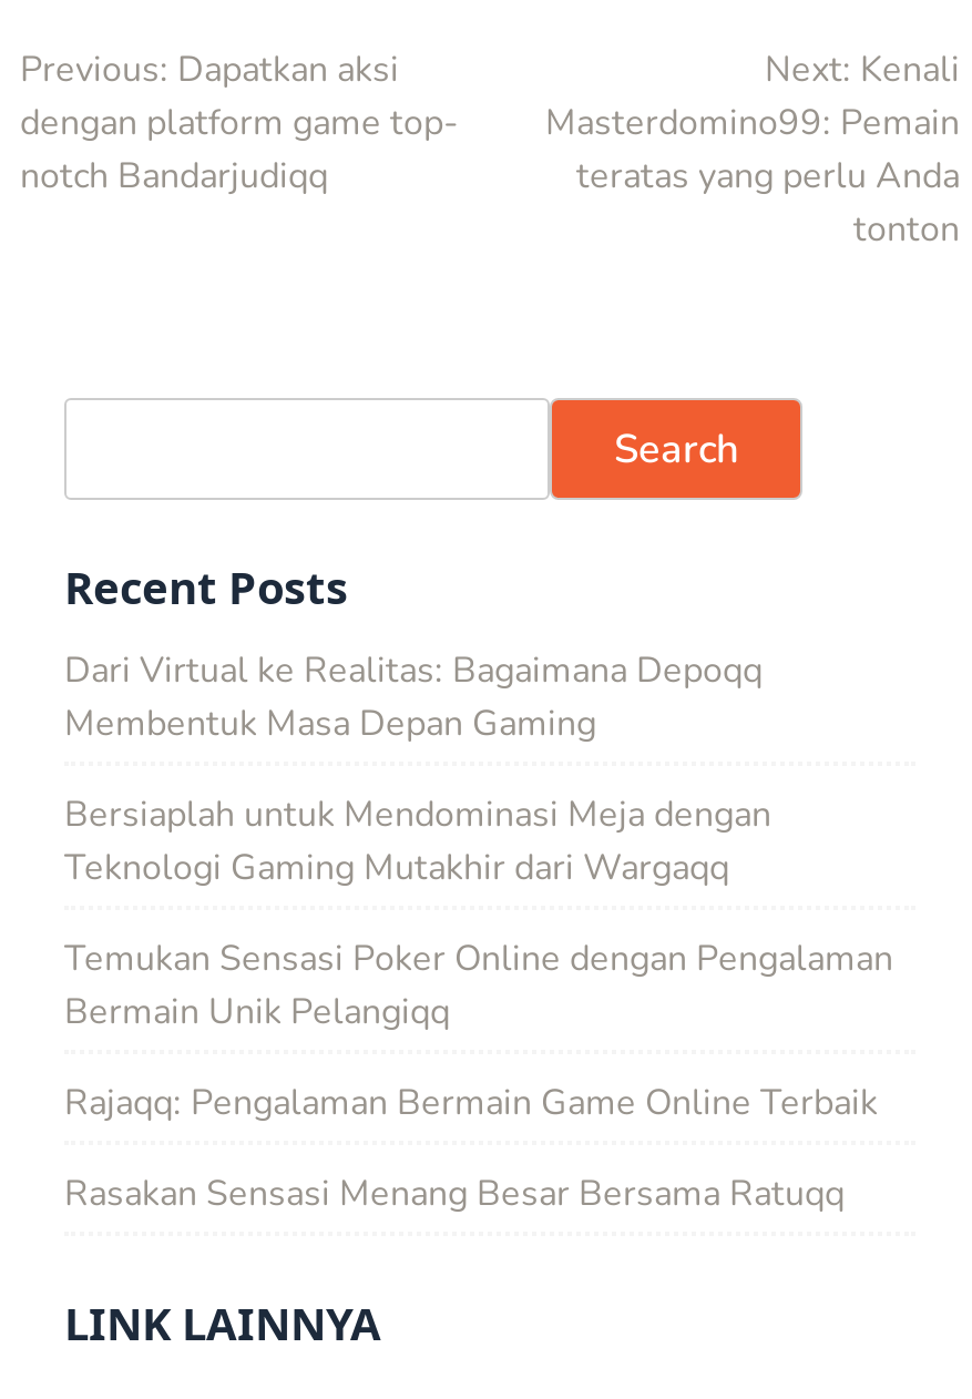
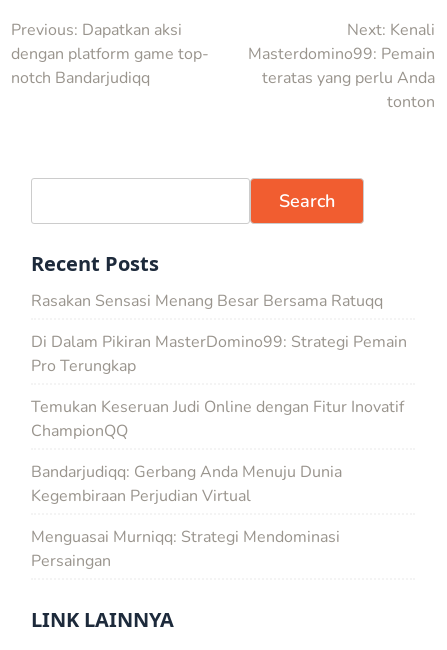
[64,645,893,1126] Dari Virtual ke Realitas: Bagaimana Depoqq | Membentuk Masa Depan Gaming | Bersiaplah untuk Mendominasi Meja dengan | Teknologi Gaming Mutakhir dari Wargaqq | Temukan Sensasi Poker Online dengan Pengalaman | Bermain Unik Pelangiqq | Rajaqq: Pengalaman Bermain Game Online Terbaik -> none
moved [64,1168,845,1217] -> [31,289,383,311]: Rasakan Sensasi Menang Besar Bersama Ratuqq
none -> [31,330,407,571] Di Dalam Pikiran MasterDomino99: Strategi Pemain | Pro Terungkap | Temukan Keseruan Judi Online dengan Fitur Inovatif | ChampionQQ | Bandarjudiqq: Gerbang Anda Menuju Dunia | Kegembiraan Perjudian Virtual | Menguasai Murniqq: Strategi Mendominasi | Persaingan

